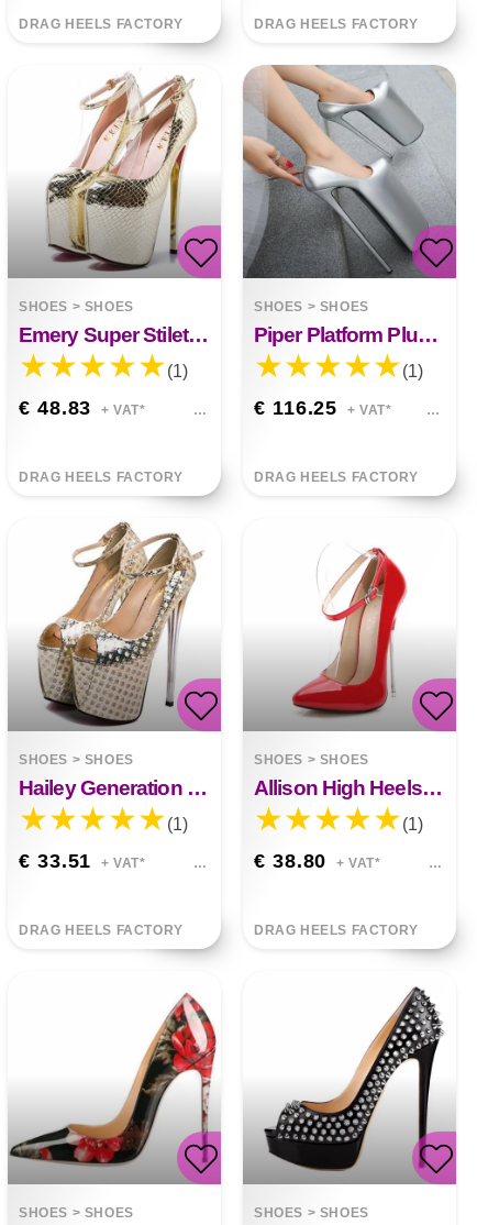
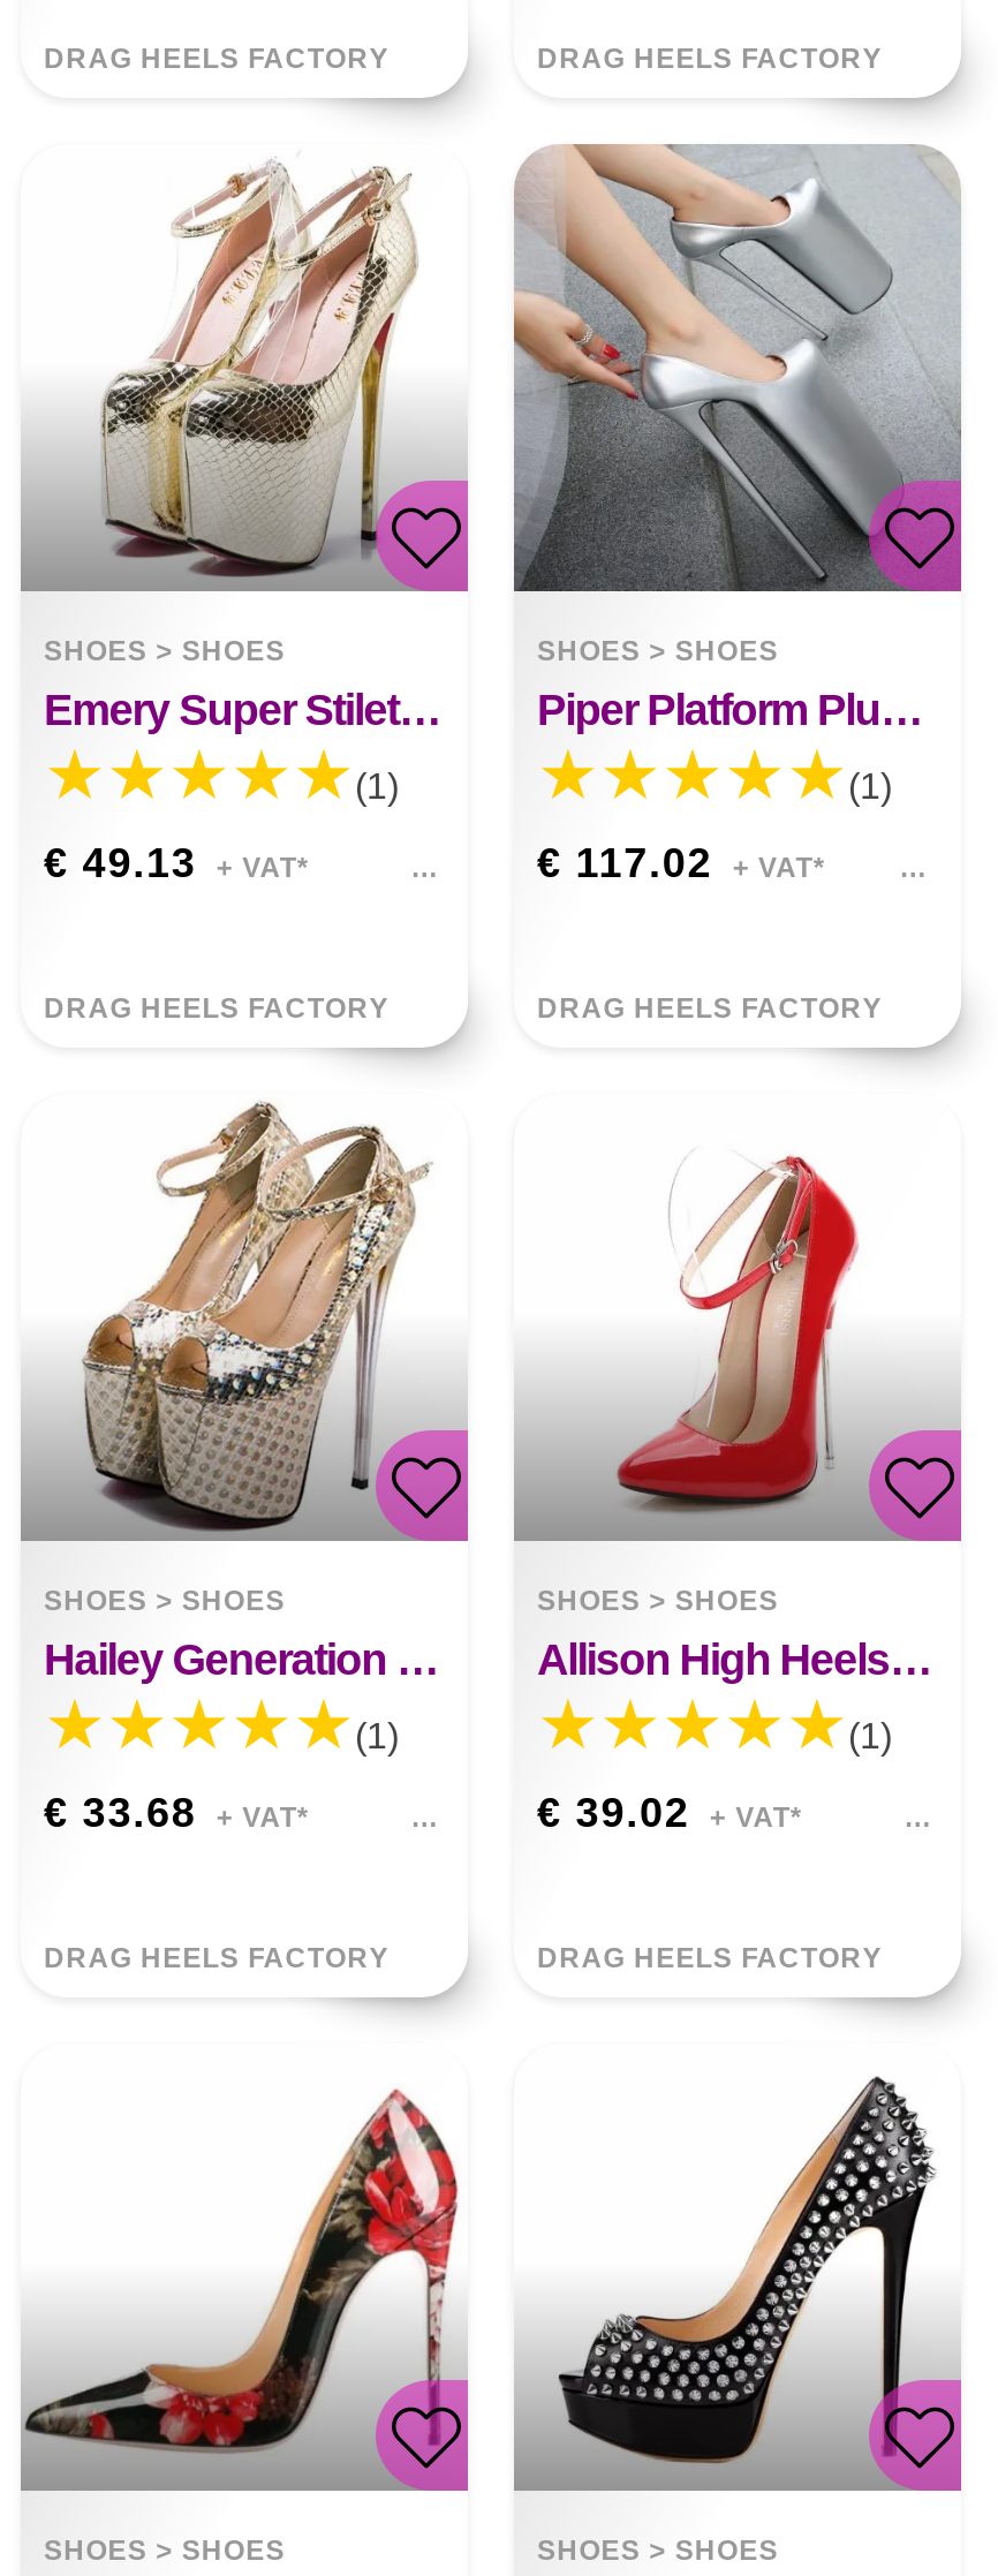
[19,397,146,419] € 48.83 + VAT* -> [44,840,310,886] € 49.13 + VAT*
[254,397,392,419] € 116.25 + VAT* -> [537,840,826,886] € 117.02 + VAT*
[19,850,146,872] € 33.51 + VAT* -> [44,1790,310,1836] € 33.68 + VAT*
[254,850,381,872] € 38.80 + VAT* -> [537,1790,803,1836] € 39.02 + VAT*

